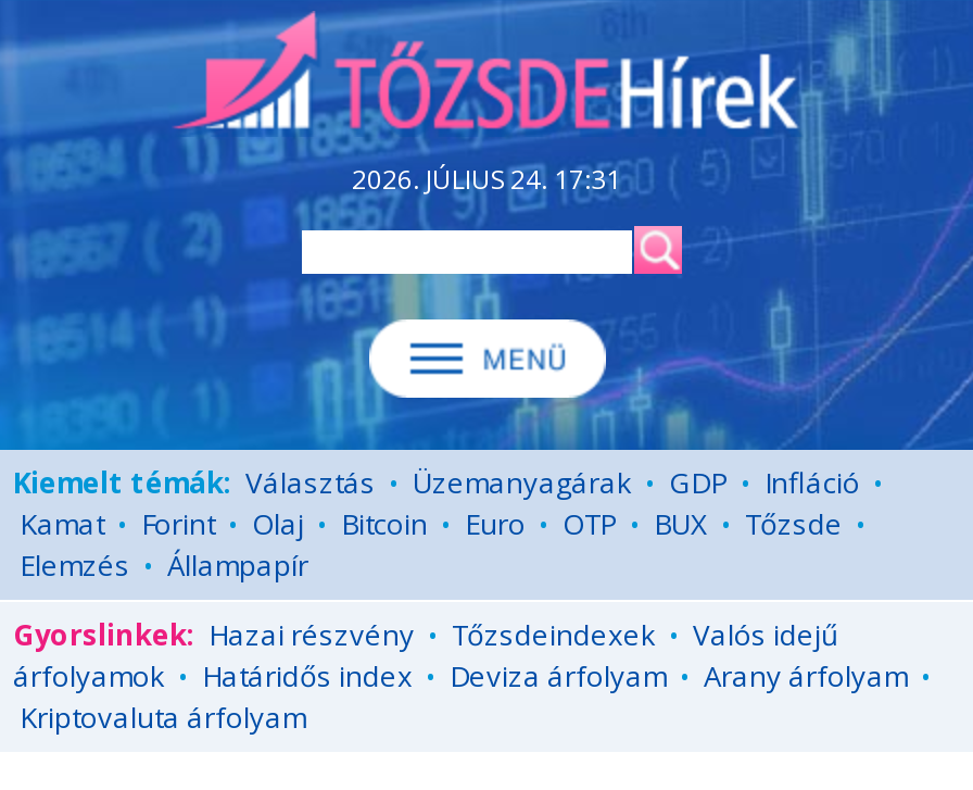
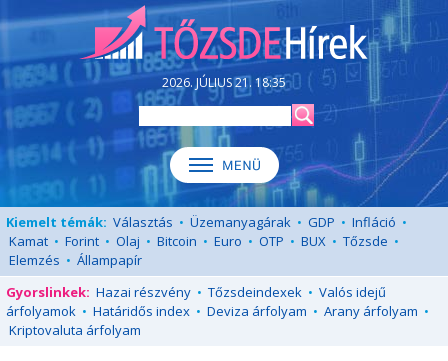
[352,161,621,198] 2026. JÚLIUS 24. 17:31 -> [162,74,286,91] 2026. JÚLIUS 21. 18:35

